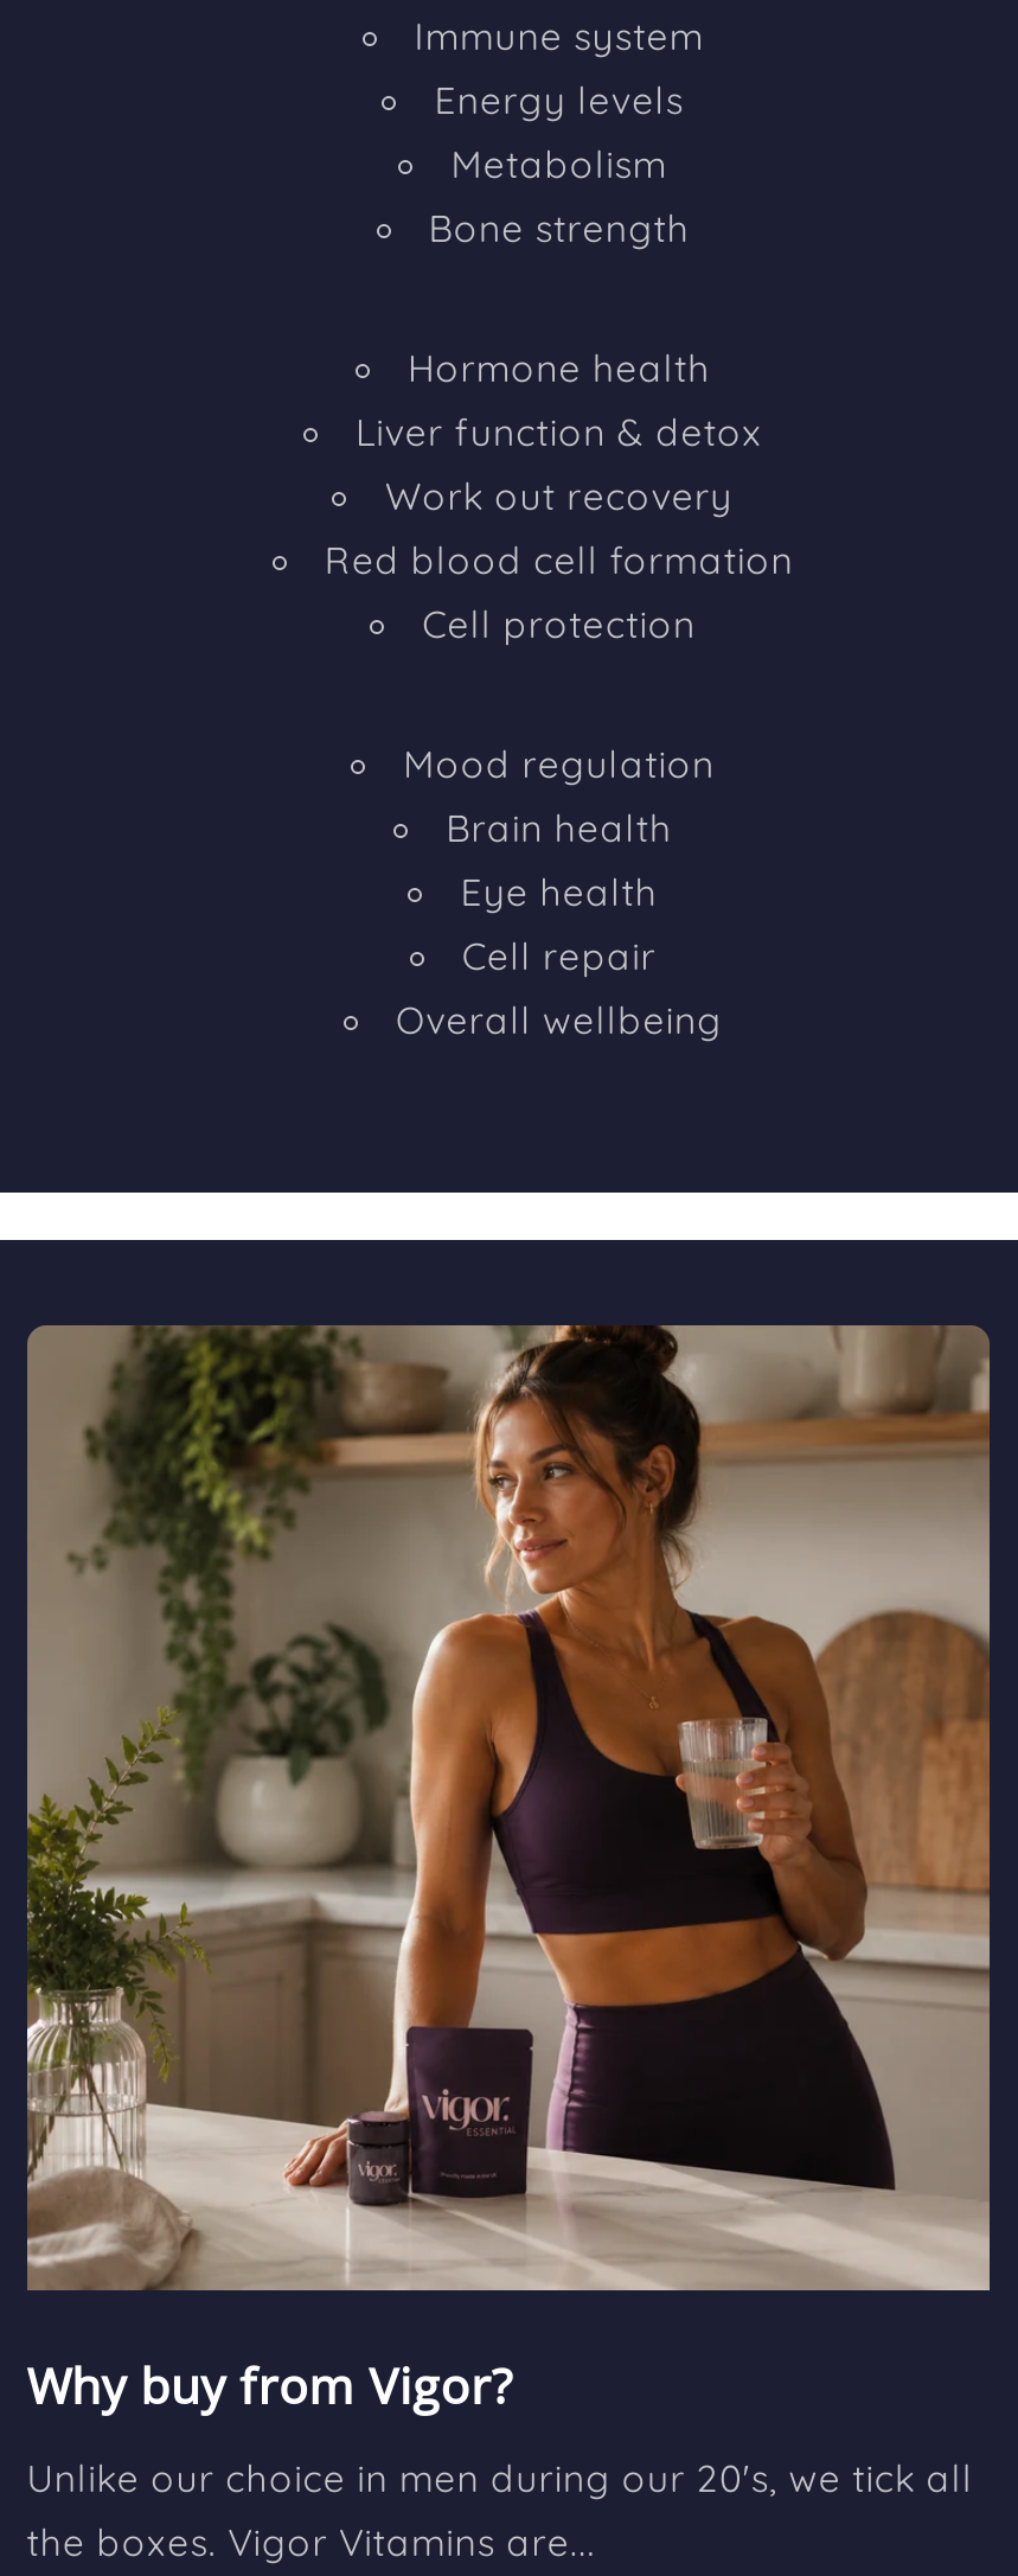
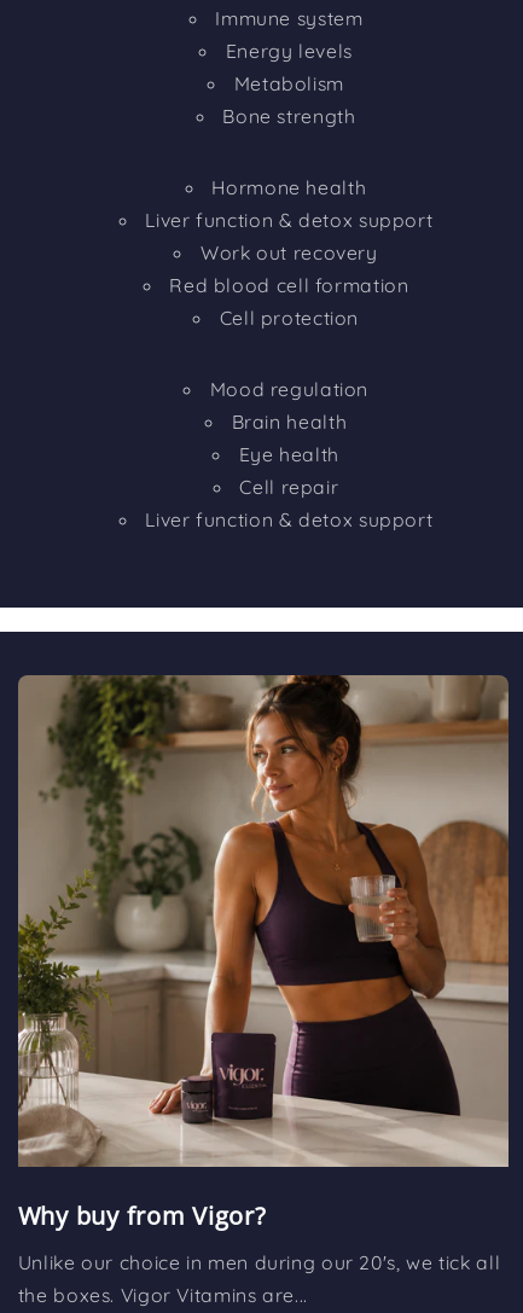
[355,408,763,455] Liver function & detox -> [145,208,433,232] Liver function & detox support
[396,996,722,1044] Overall wellbeing -> [145,508,433,532] Liver function & detox support

